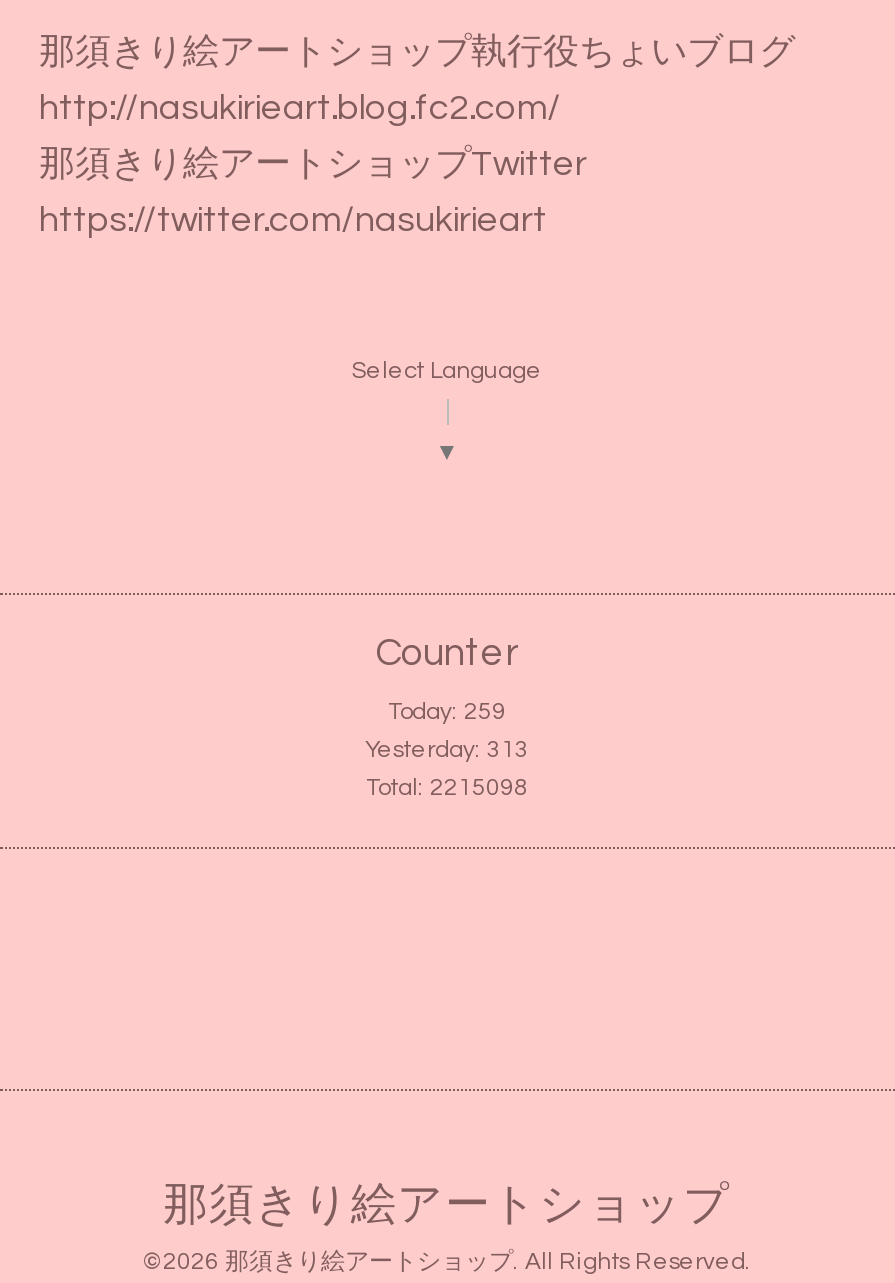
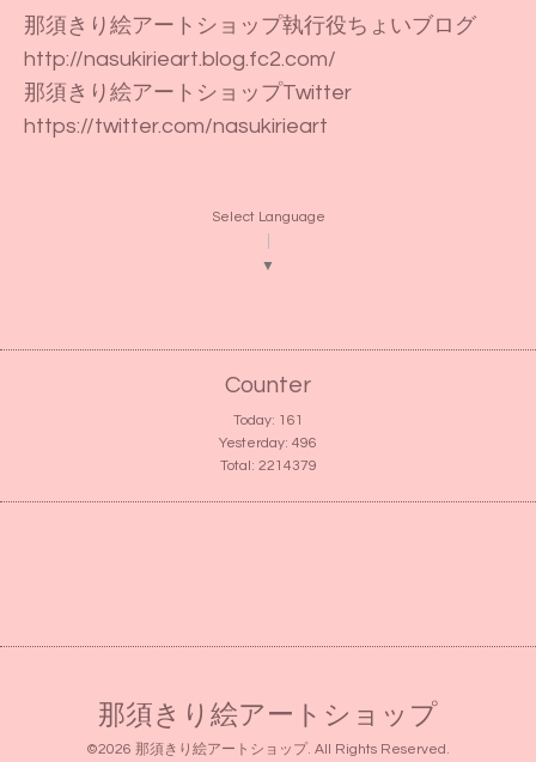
[388,699,506,725] Today: 259 -> [233,413,303,428] Today: 161
[365,737,529,763] Yesterday: 313 -> [219,435,317,451] Yesterday: 496
[366,775,528,801] Total: 2215098 -> [220,458,316,474] Total: 2214379

